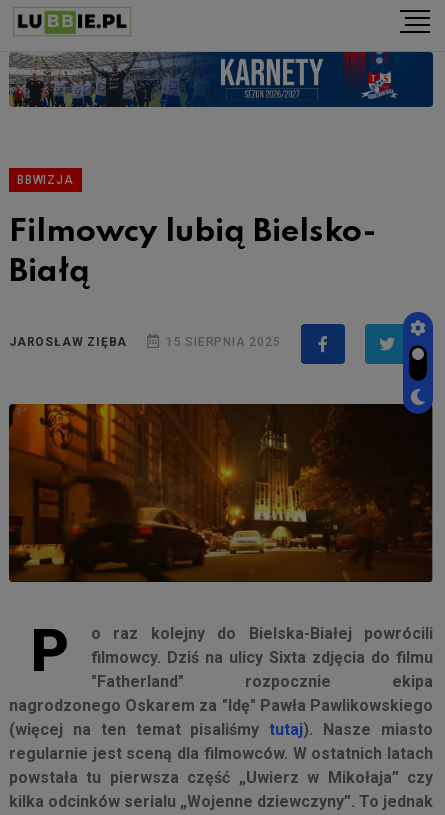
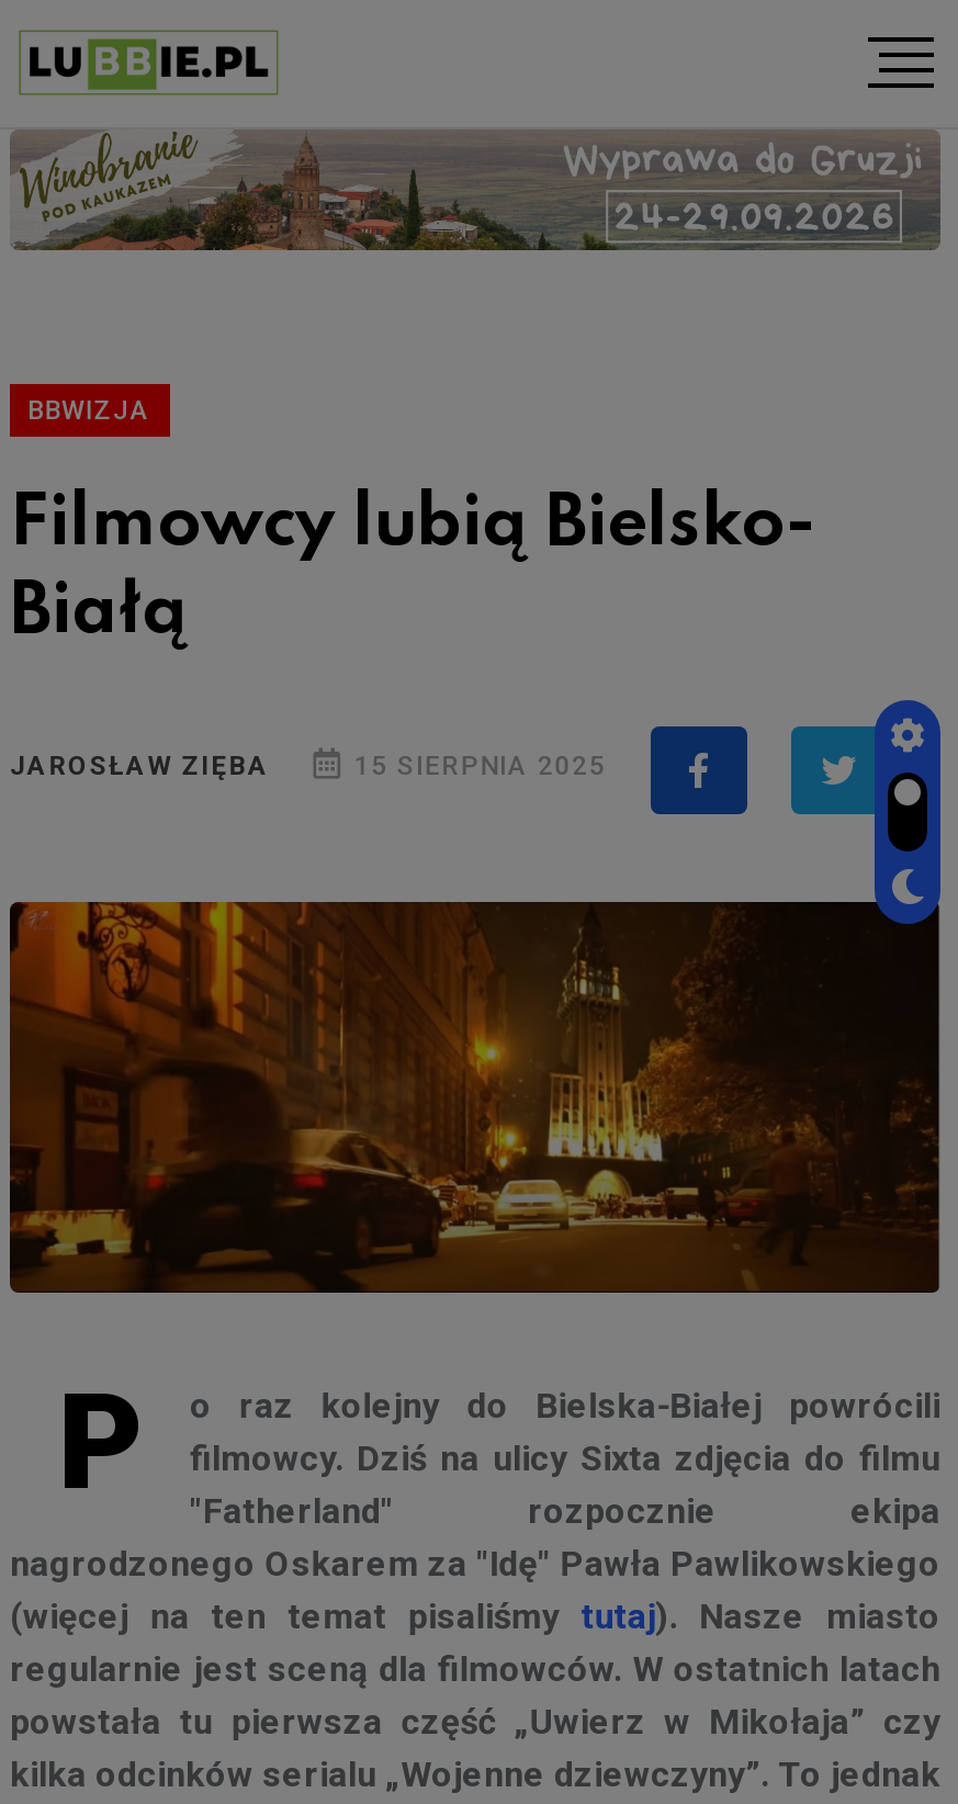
[9,51,434,108] [image] -> [10,129,940,252] [image]

